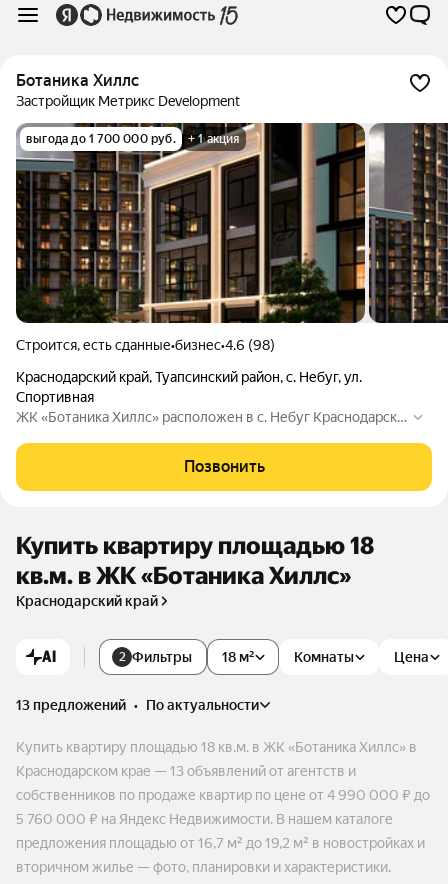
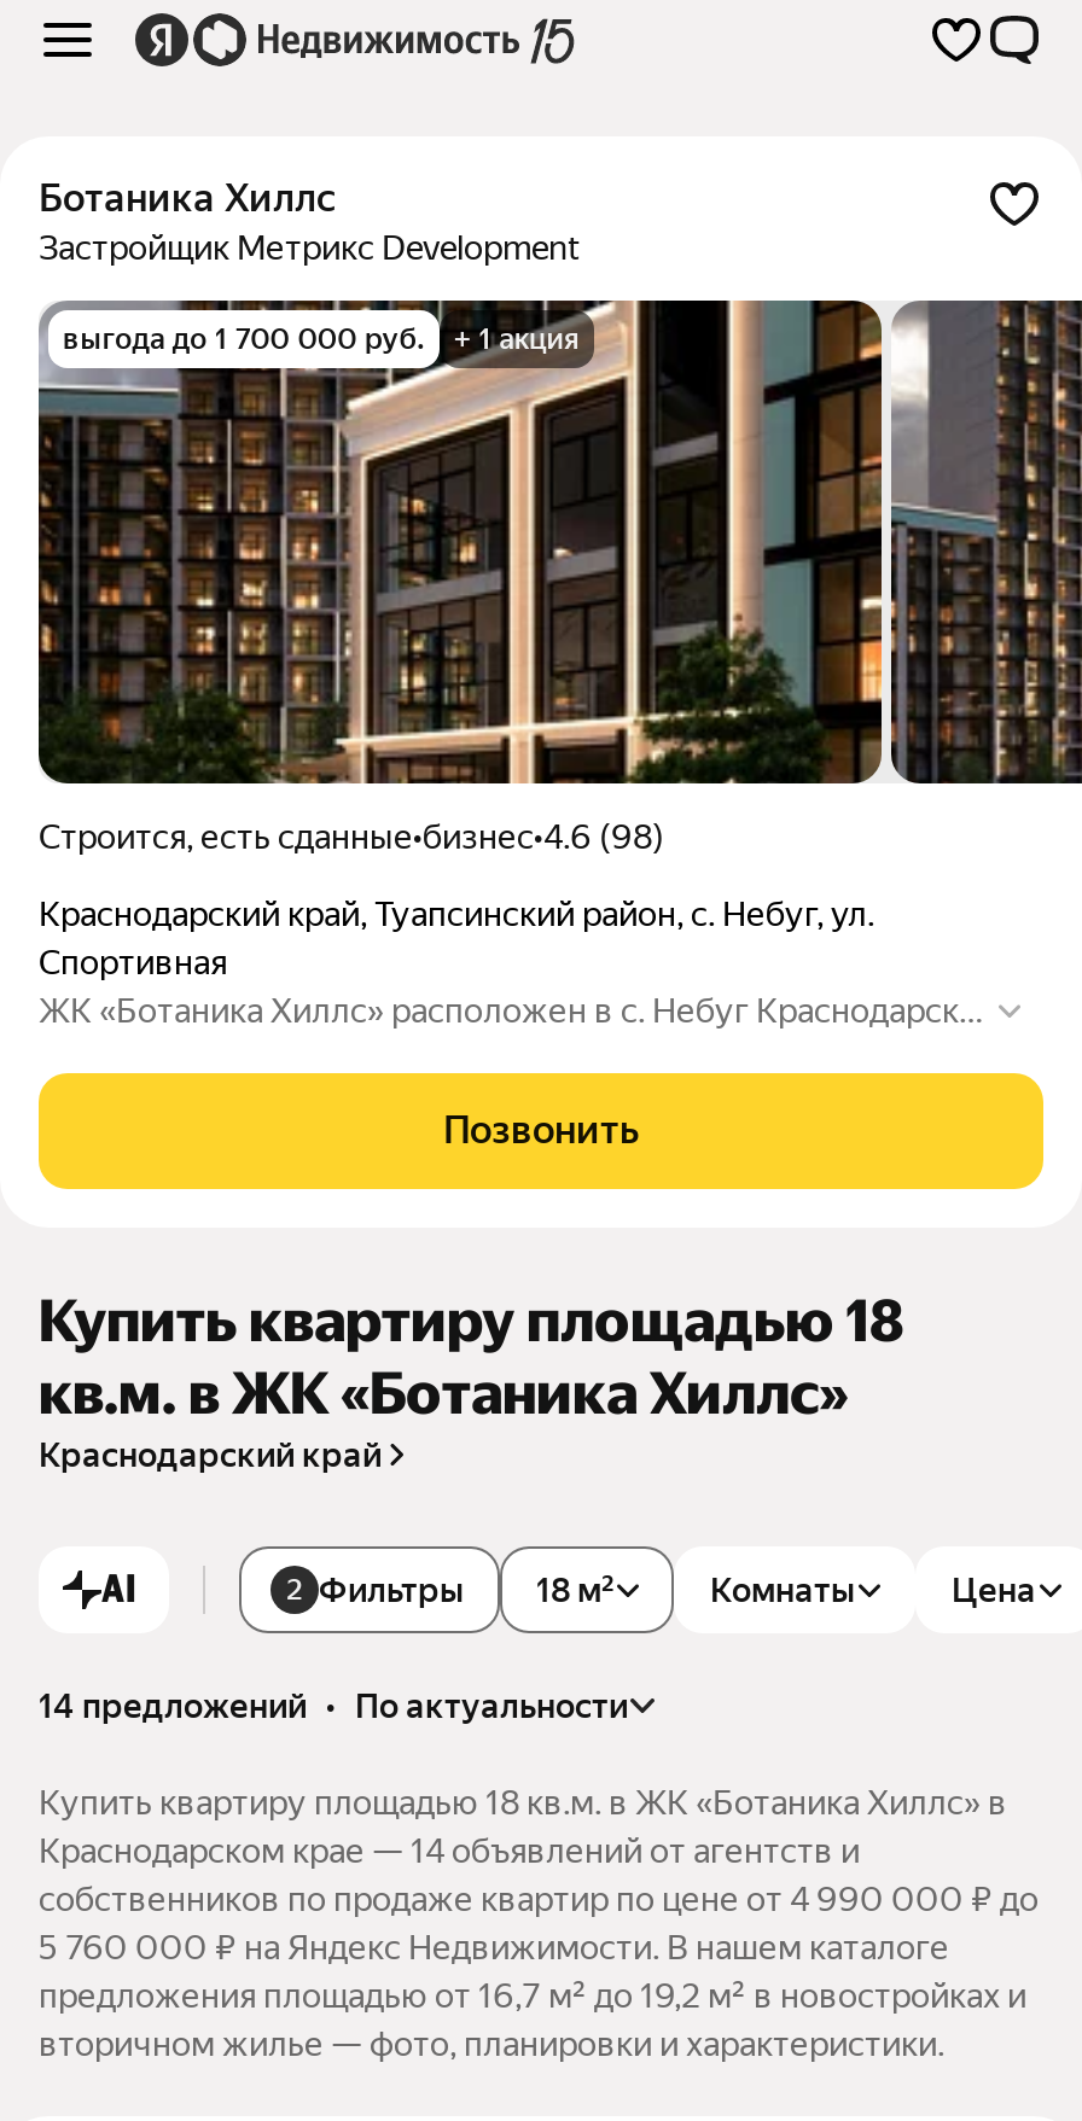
[16,697,259,713] 13 предложений • по актуальности -> [39,1686,628,1725] 14 предложений • по актуальности
[16,763,356,779] Краснодарском крае — 13 объявлений от агентств и -> [39,1831,860,1870] Краснодарском крае — 14 объявлений от агентств и

